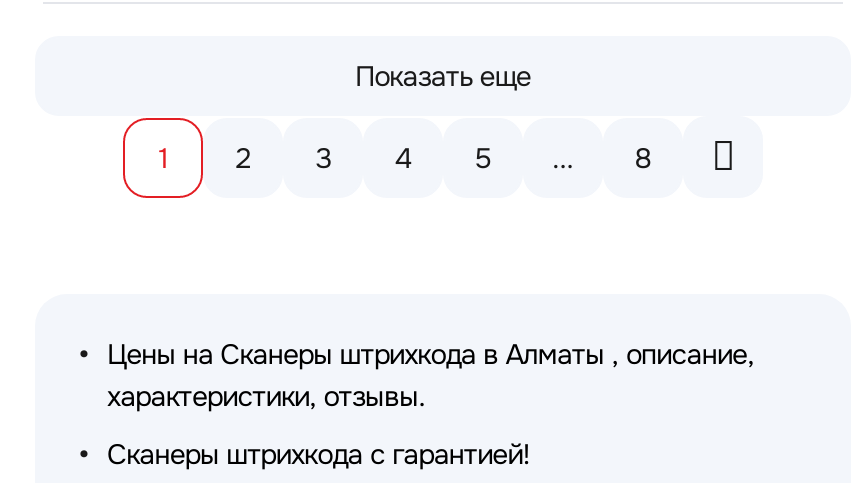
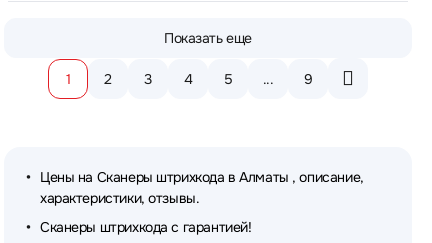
[634,139,652,175] 8 -> [304,69,312,87] 9

